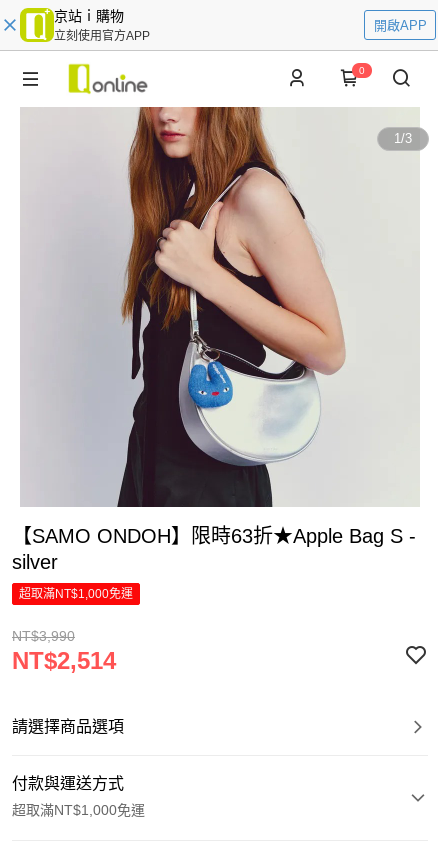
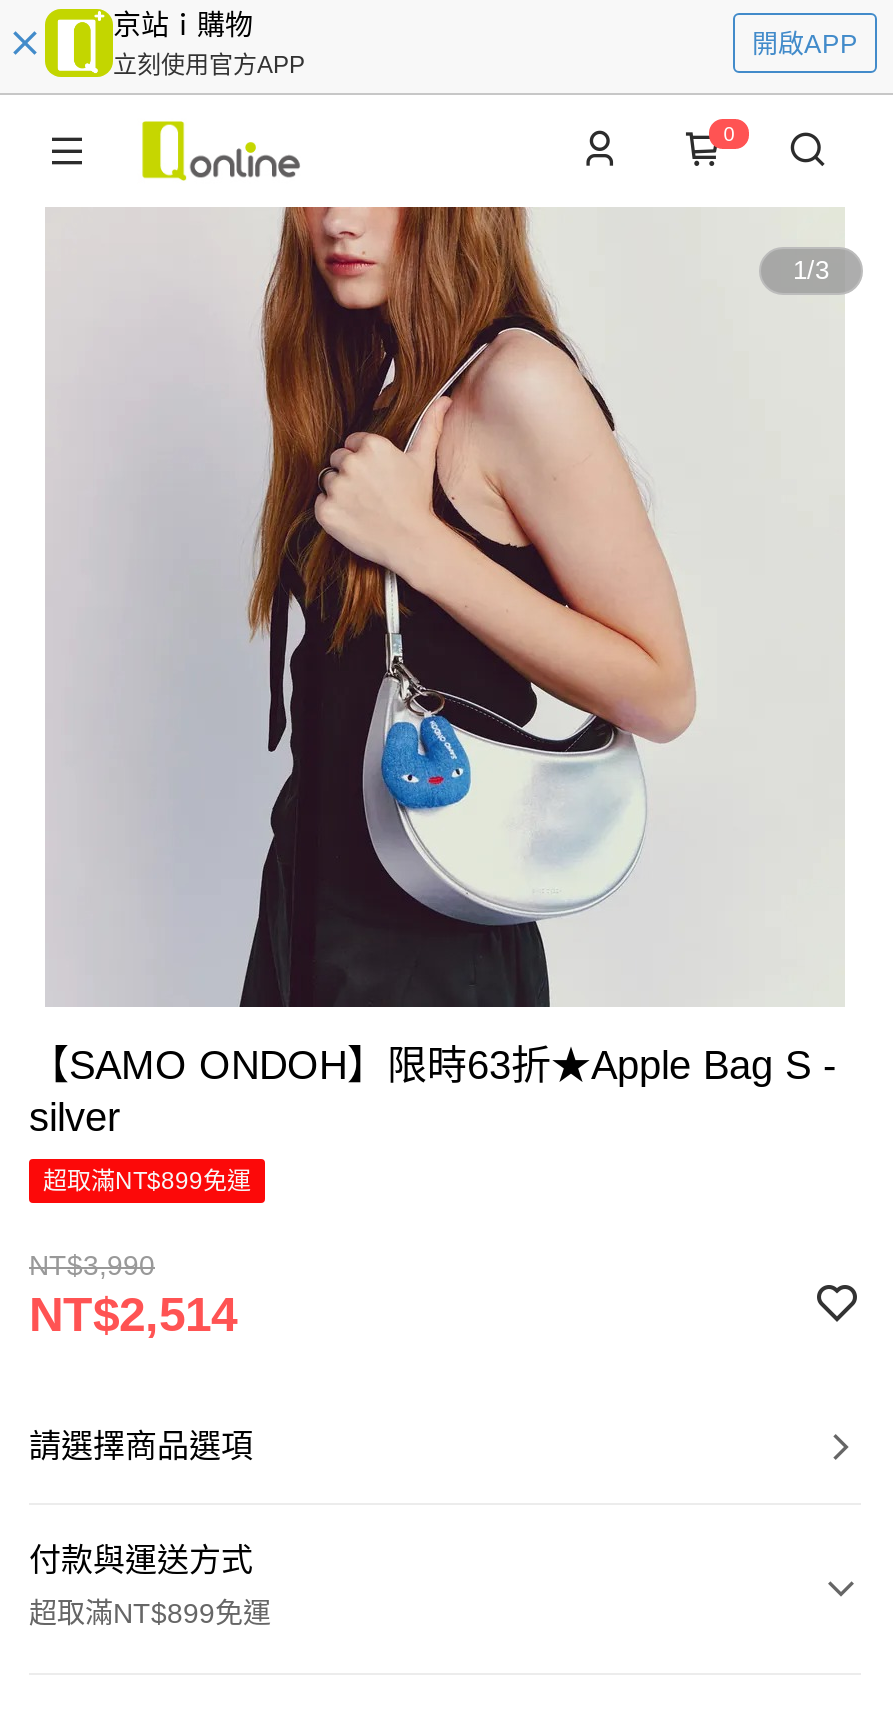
[19,587,133,601] 超取滿NT$1,000免運 -> [43,1167,251,1195] 超取滿NT$899免運
[12,802,145,818] 超取滿NT$1,000免運 -> [29,1597,271,1629] 超取滿NT$899免運

